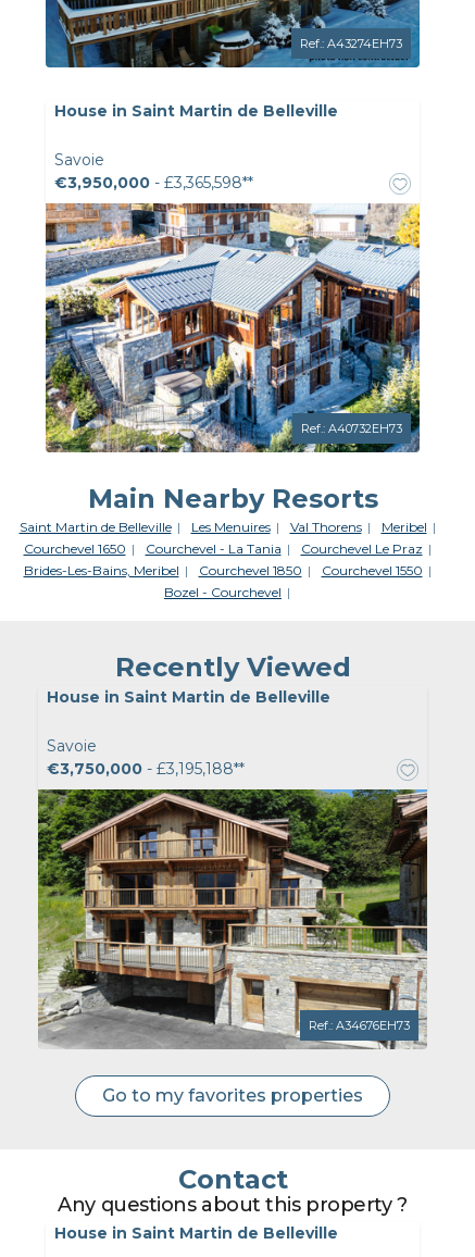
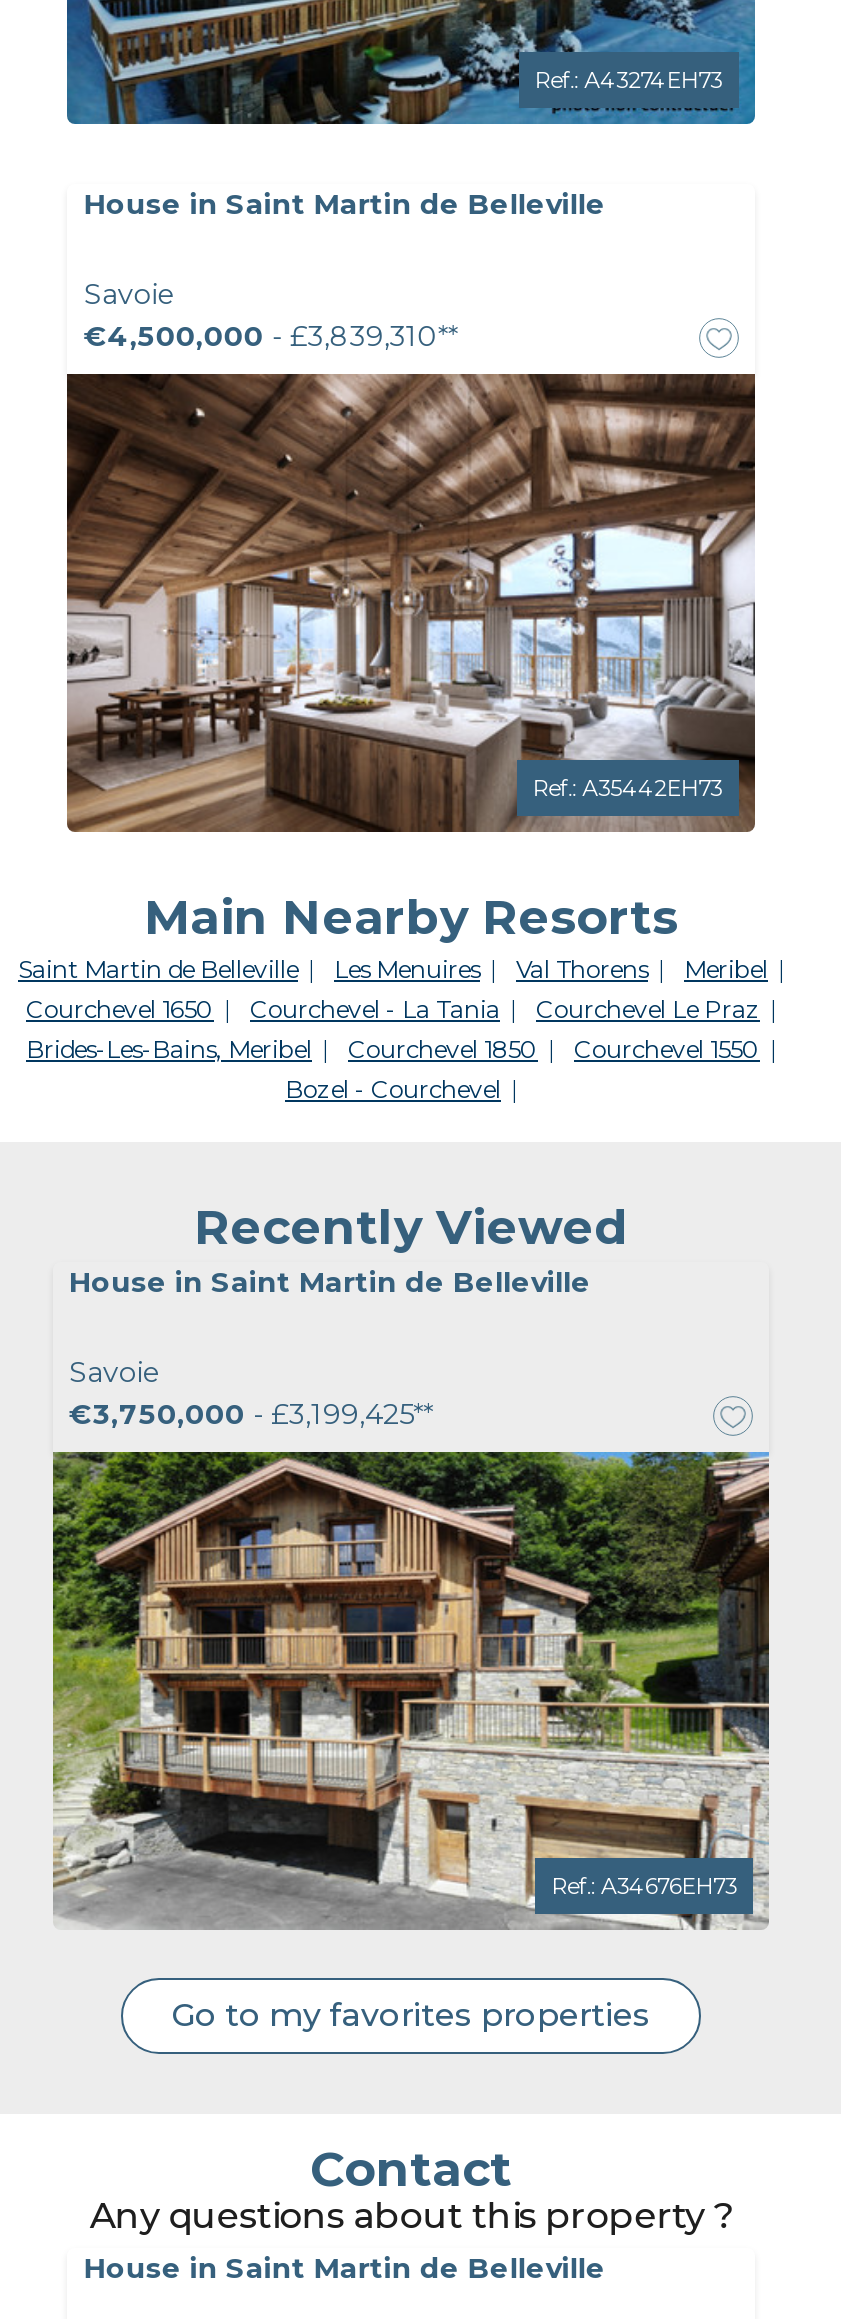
[55,173,254,193] €3,950,000 - £3,365,598** -> [84,318,458,354] €4,500,000 - £3,839,310**
[45,202,421,453] [image] | Ref.: A40732EH73 -> [65,372,757,834] [image] | Ref.: A35442EH73
[47,759,245,779] €3,750,000 - £3,195,188** -> [69,1396,433,1432] €3,750,000 - £3,199,425**

